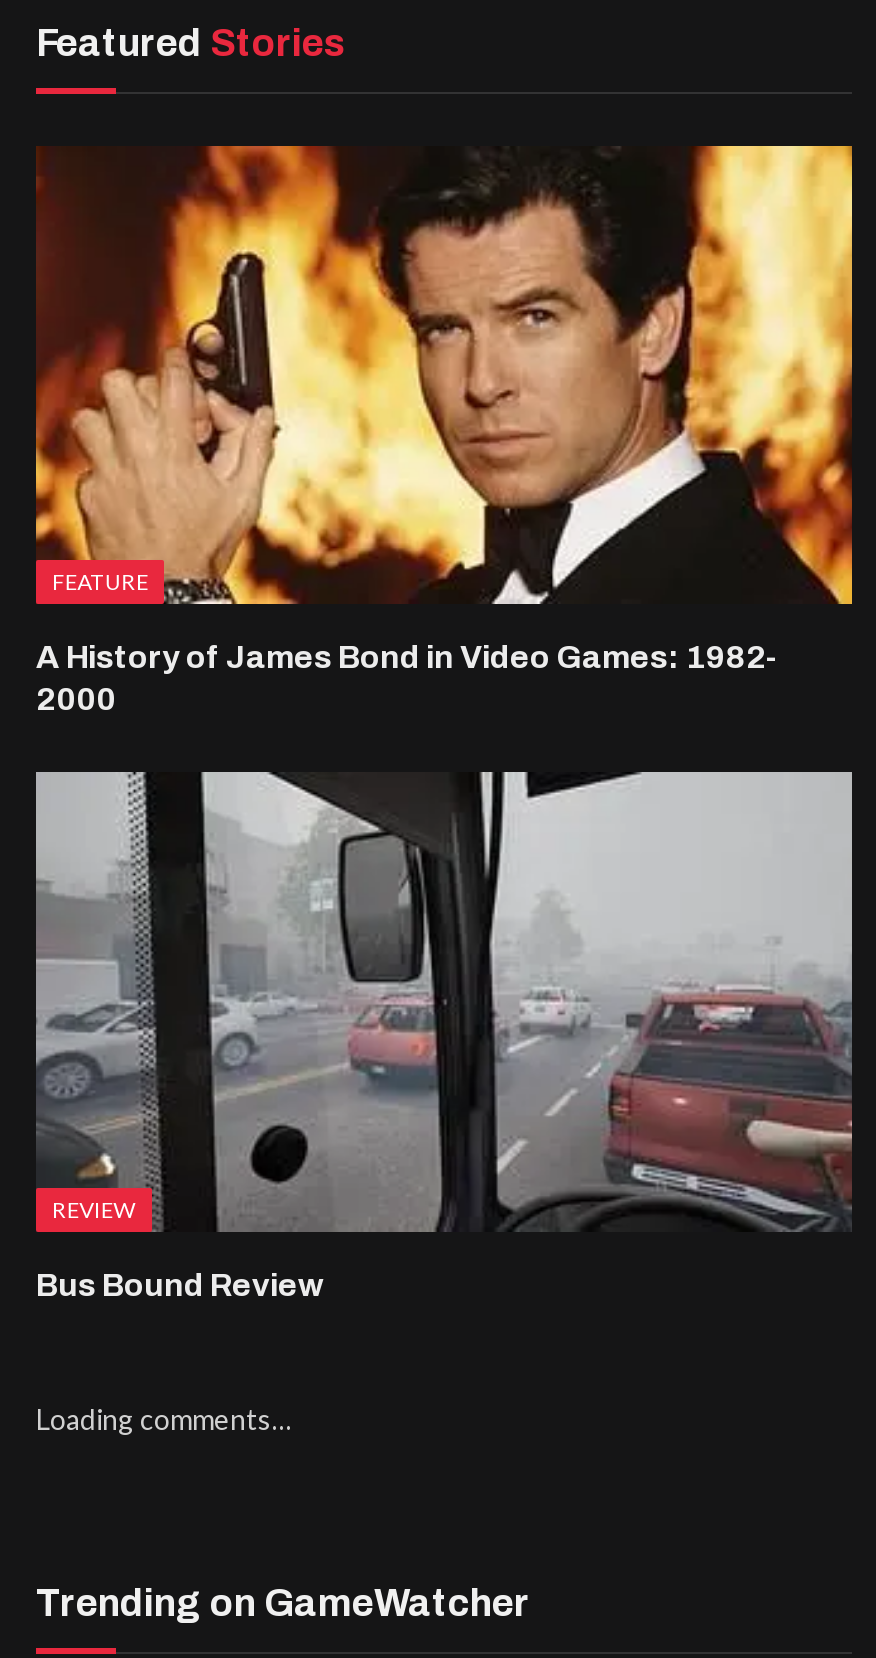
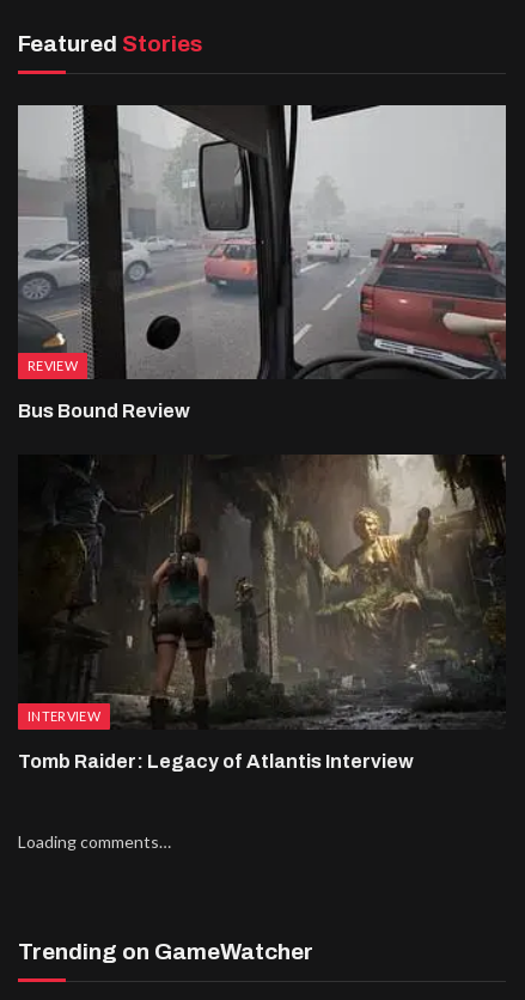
[34,144,854,716] [image] | FEATURE | A History of James Bond in Video Games: 1982- | 2000 -> none
moved [34,770,856,1301] -> [17,103,508,421]: [image] | REVIEW | Bus Bound Review
none -> [18,455,506,771] [image] | INTERVIEW | Tomb Raider: Legacy of Atlantis Interview

